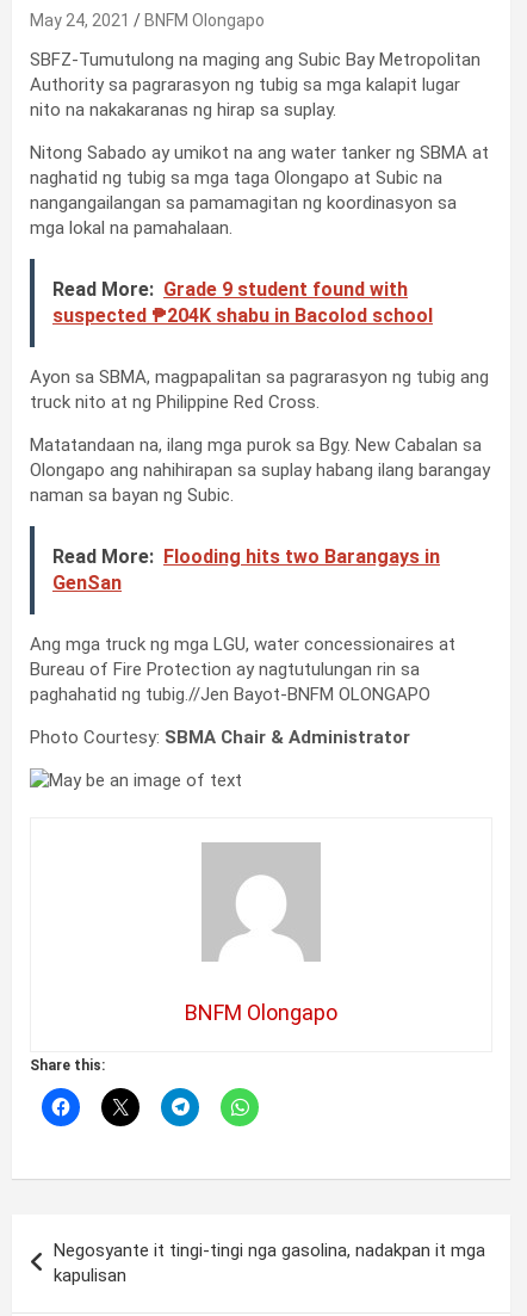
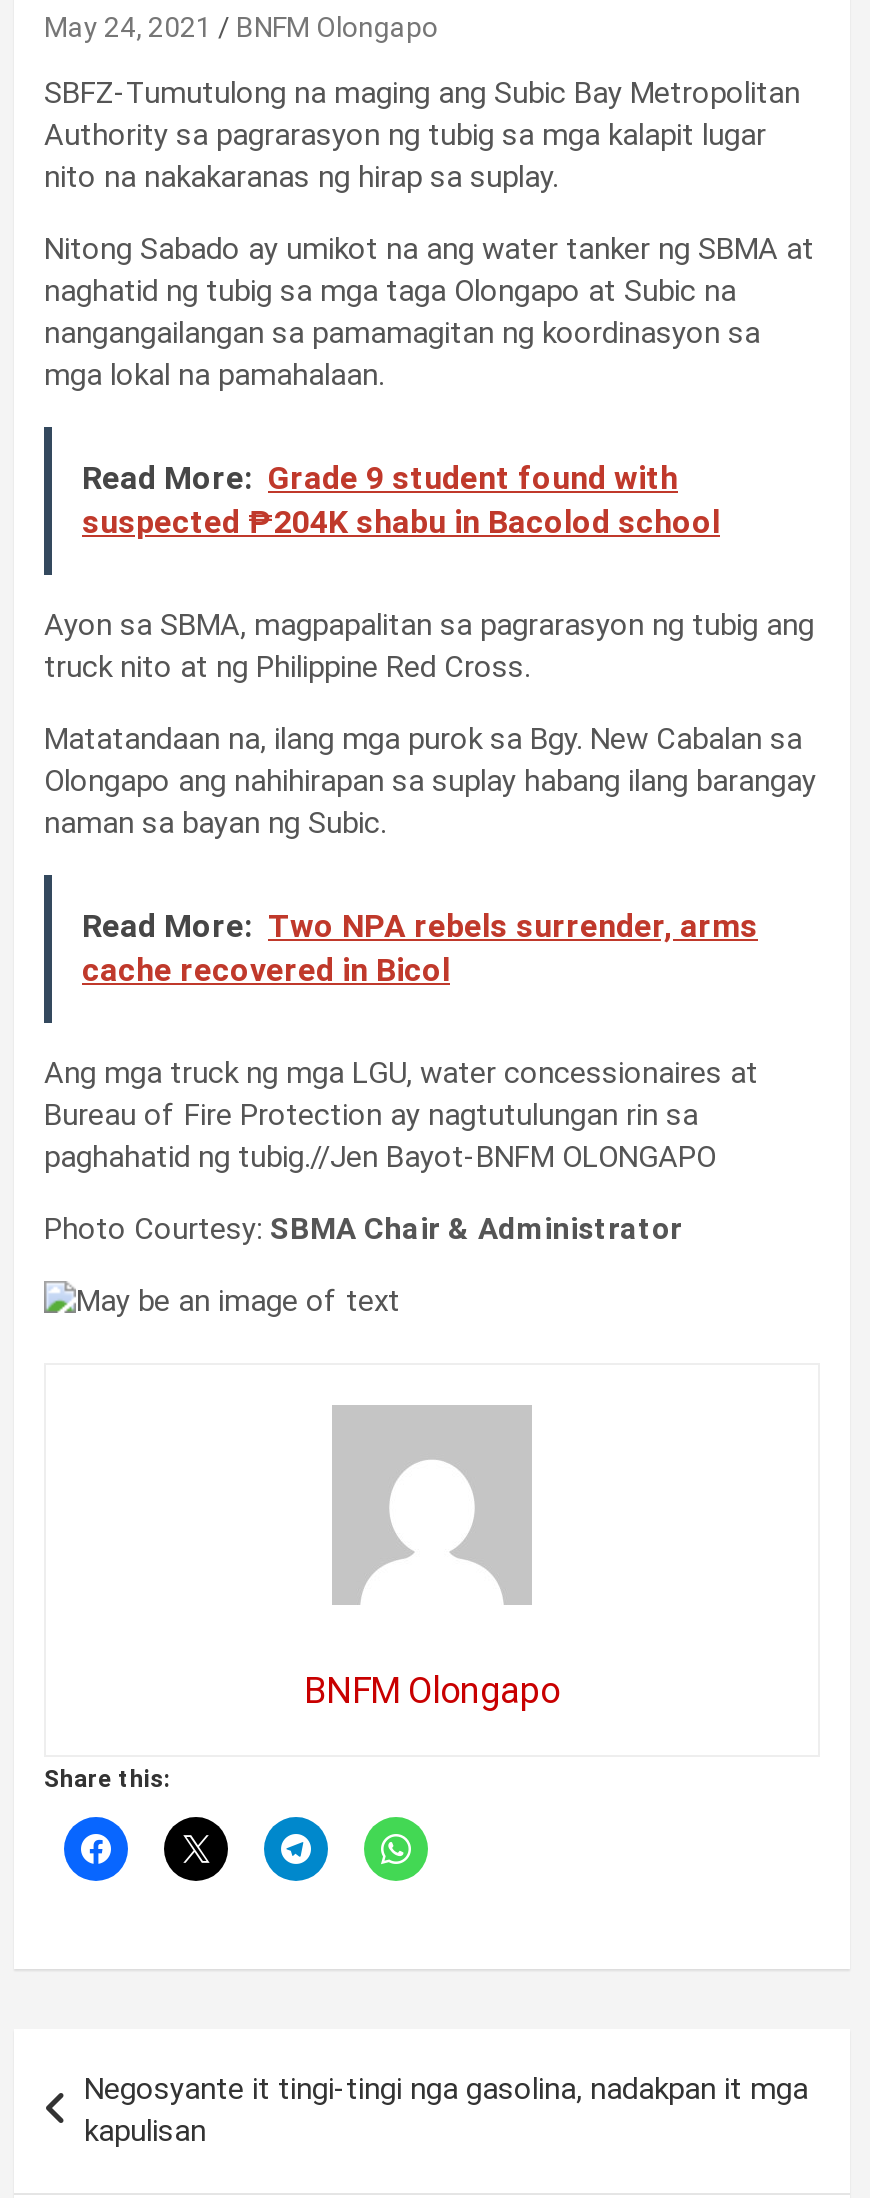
[52,545,440,594] Read More: Flooding hits two Barangays in | GenSan -> [82,907,758,989] Read More: Two NPA rebels surrender, arms | cache recovered in Bicol

